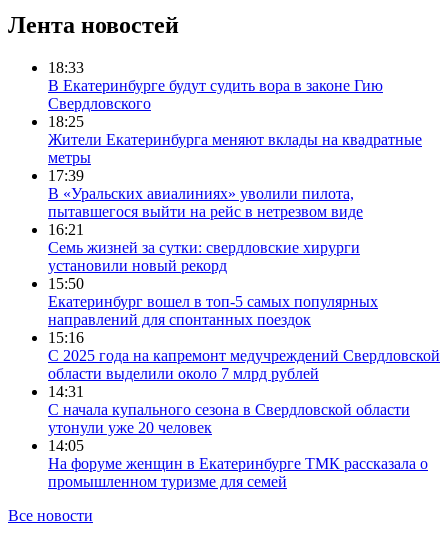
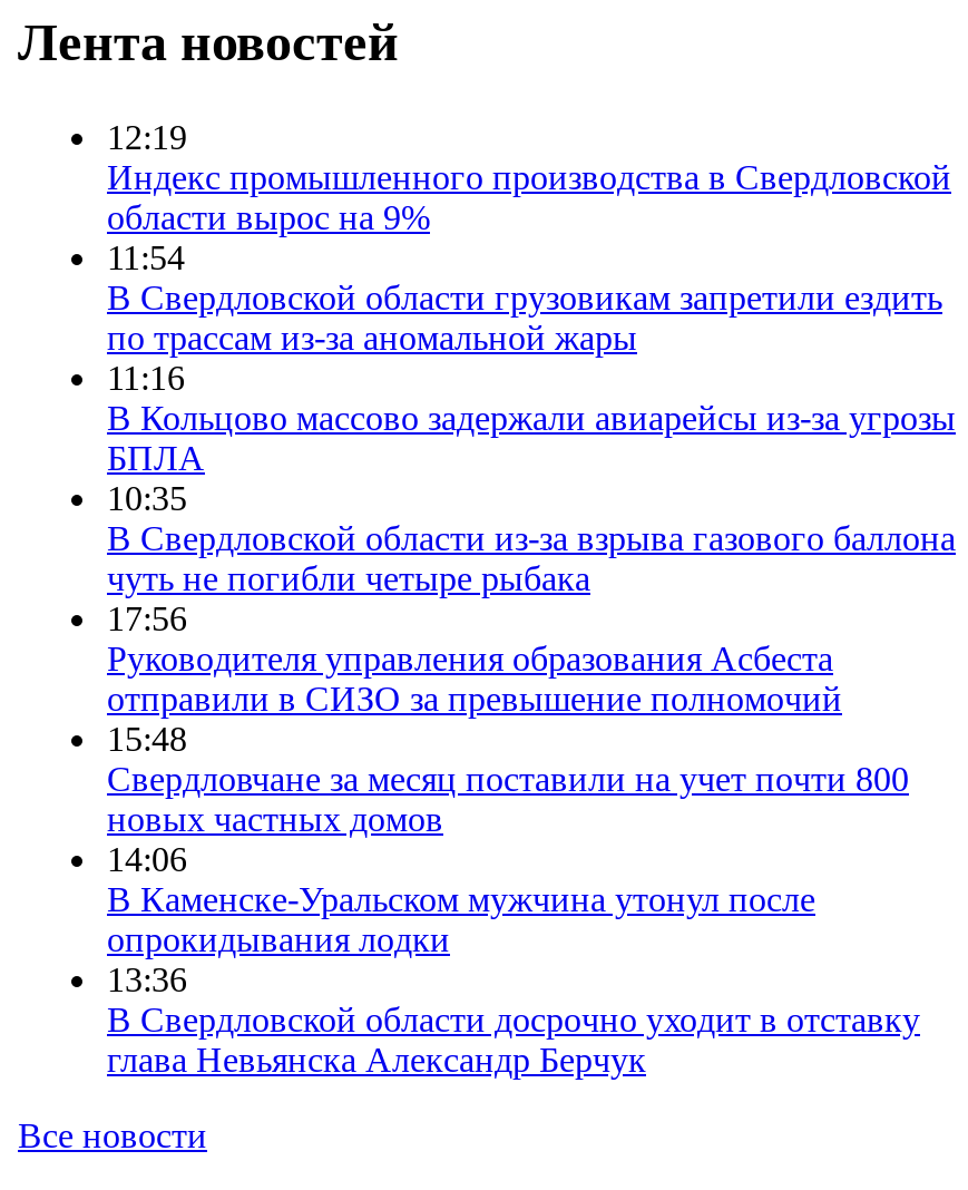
[48,59,440,490] 18:33 | В Екатеринбурге будут судить вора в законе Гию | Свердловского | 18:25 | Жители Екатеринбурга меняют вклады на квадратные | метры | 17:39 | В «Уральских авиалиниях» уволили пилота, | пытавшегося выйти на рейс в нетрезвом виде | 16:21 | Семь жизней за сутки: свердловские хирурги | установили новый рекорд | 15:50 | Екатеринбург вошел в топ-5 самых популярных | направлений для спонтанных поездок | 15:16 | С 2025 года на капремонт медучреждений Свердловской | области выделили около 7 млрд рублей | 14:31 | С начала купального сезона в Свердловской области | утонули уже 20 человек | 14:05 | На форуме женщин в Екатеринбурге ТМК рассказала о | промышленном туризме для семей -> [107,117,956,1078] 12:19 | Индекс промышленного производства в Свердловской | области вырос на 9% | 11:54 | В Свердловской области грузовикам запретили ездить | по трассам из-за аномальной жары | 11:16 | В Кольцово массово задержали авиарейсы из-за угрозы | БПЛА | 10:35 | В Свердловской области из-за взрыва газового баллона | чуть не погибли четыре рыбака | 17:56 | Руководителя управления образования Асбеста | отправили в СИЗО за превышение полномочий | 15:48 | Свердловчане за месяц поставили на учет почти 800 | новых частных домов | 14:06 | В Каменске-Уральском мужчина утонул после | опрокидывания лодки | 13:36 | В Свердловской области досрочно уходит в отставку | глава Невьянска Александр Берчук

